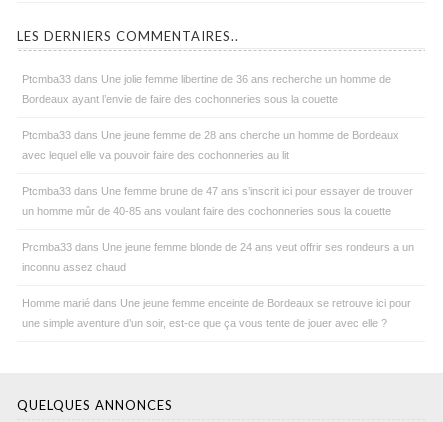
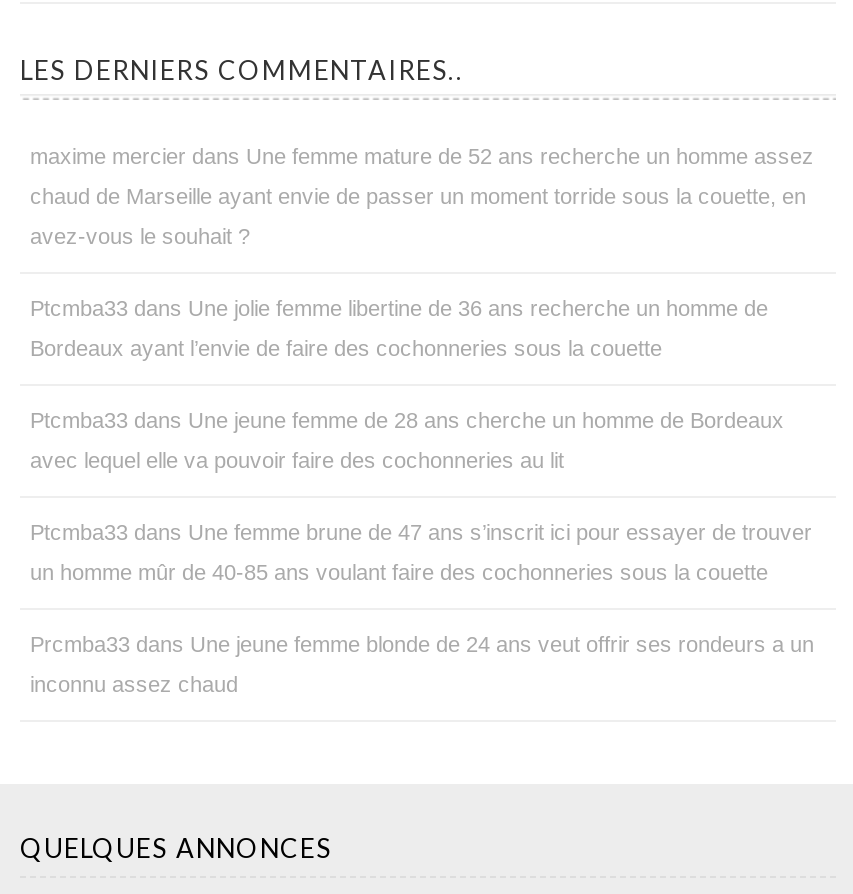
none -> [30,144,814,248] maxime mercier dans Une femme mature de 52 ans recherche un homme assez | chaud de Marseille ayant envie de passer un moment torride sous la couette, en | avez-vous le souhait ?
moved [22,73,414,273] -> [30,296,814,696]: Ptcmba33 dans Une jolie femme libertine de 36 ans recherche un homme de | Bordeaux ayant l’envie de faire des cochonneries sous la couette | Ptcmba33 dans Une jeune femme de 28 ans cherche un homme de Bordeaux | avec lequel elle va pouvoir faire des cochonneries au lit | Ptcmba33 dans Une femme brune de 47 ans s’inscrit ici pour essayer de trouver | un homme mûr de 40-85 ans voulant faire des cochonneries sous la couette | Prcmba33 dans Une jeune femme blonde de 24 ans veut offrir ses rondeurs a un | inconnu assez chaud
[22,297,411,329] Homme marié dans Une jeune femme enceinte de Bordeaux se retrouve ici pour | une simple aventure d’un soir, est-ce que ça vous tente de jouer avec elle ? -> none

